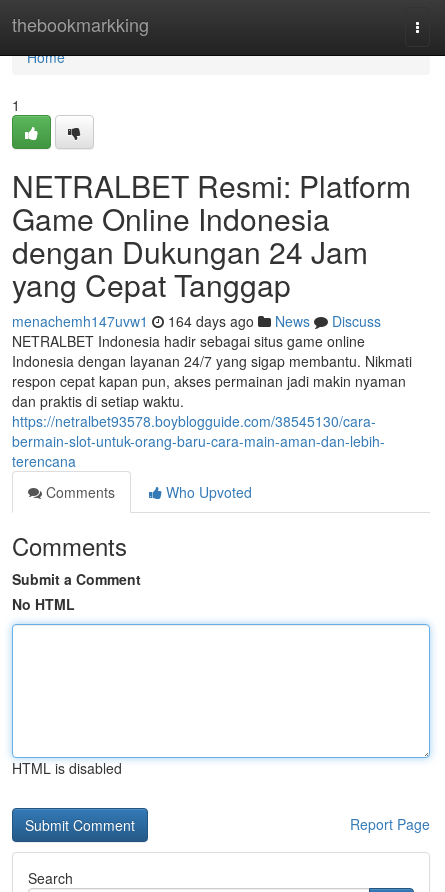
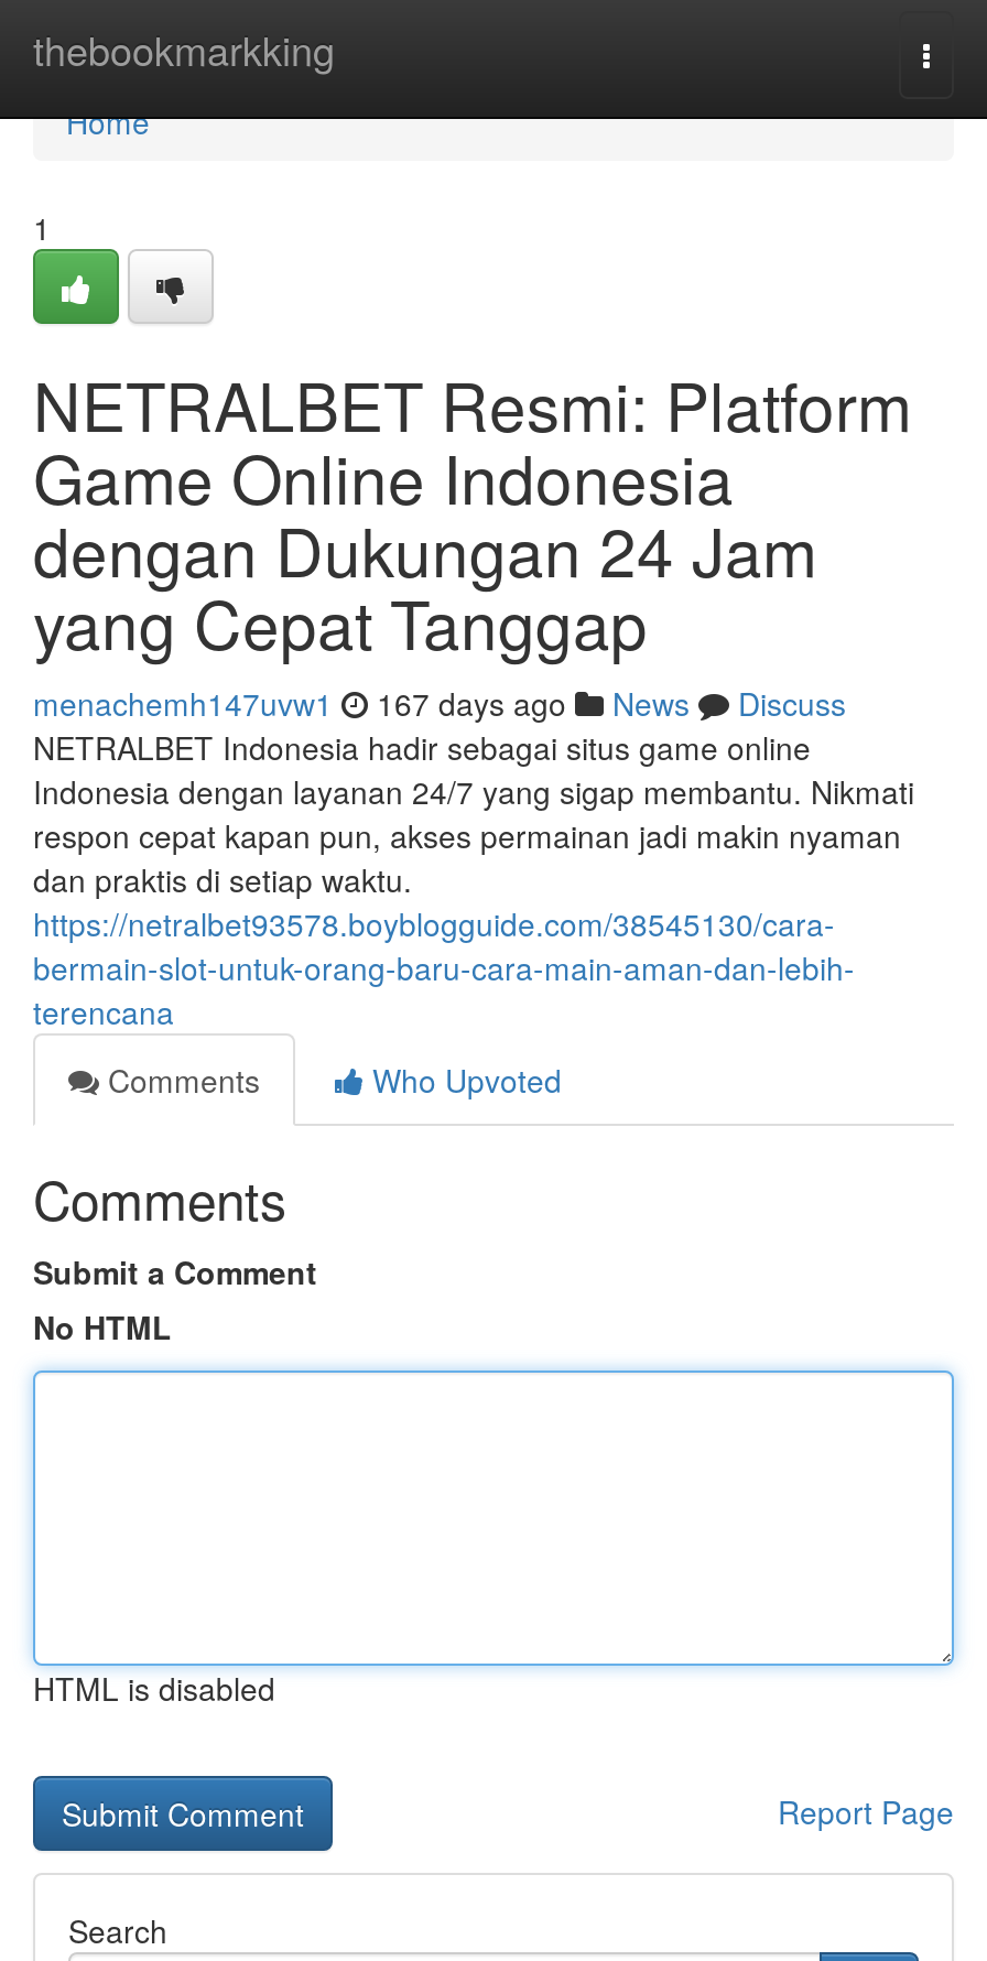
[12,311,381,331] menachemh147uvw1 164 days ago News Discuss -> [33,681,846,725] menachemh147uvw1 167 days ago News Discuss

